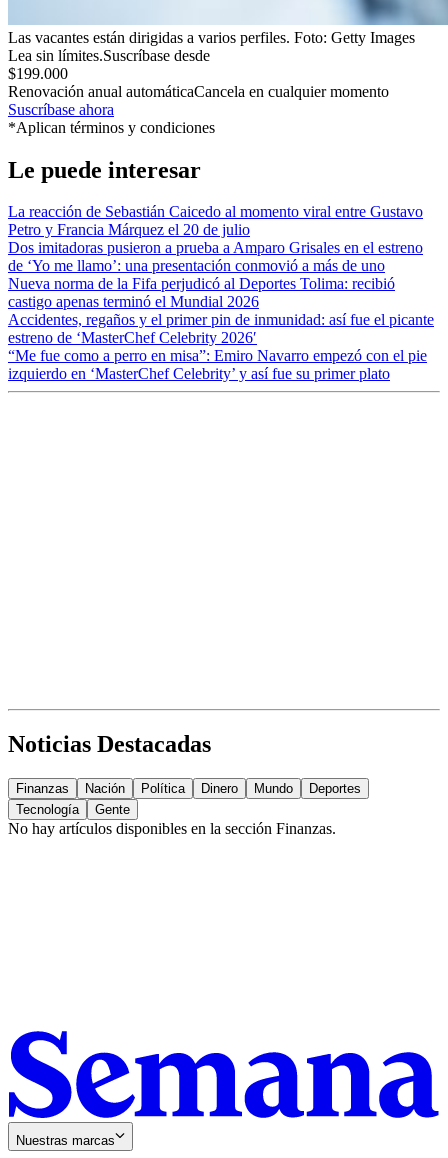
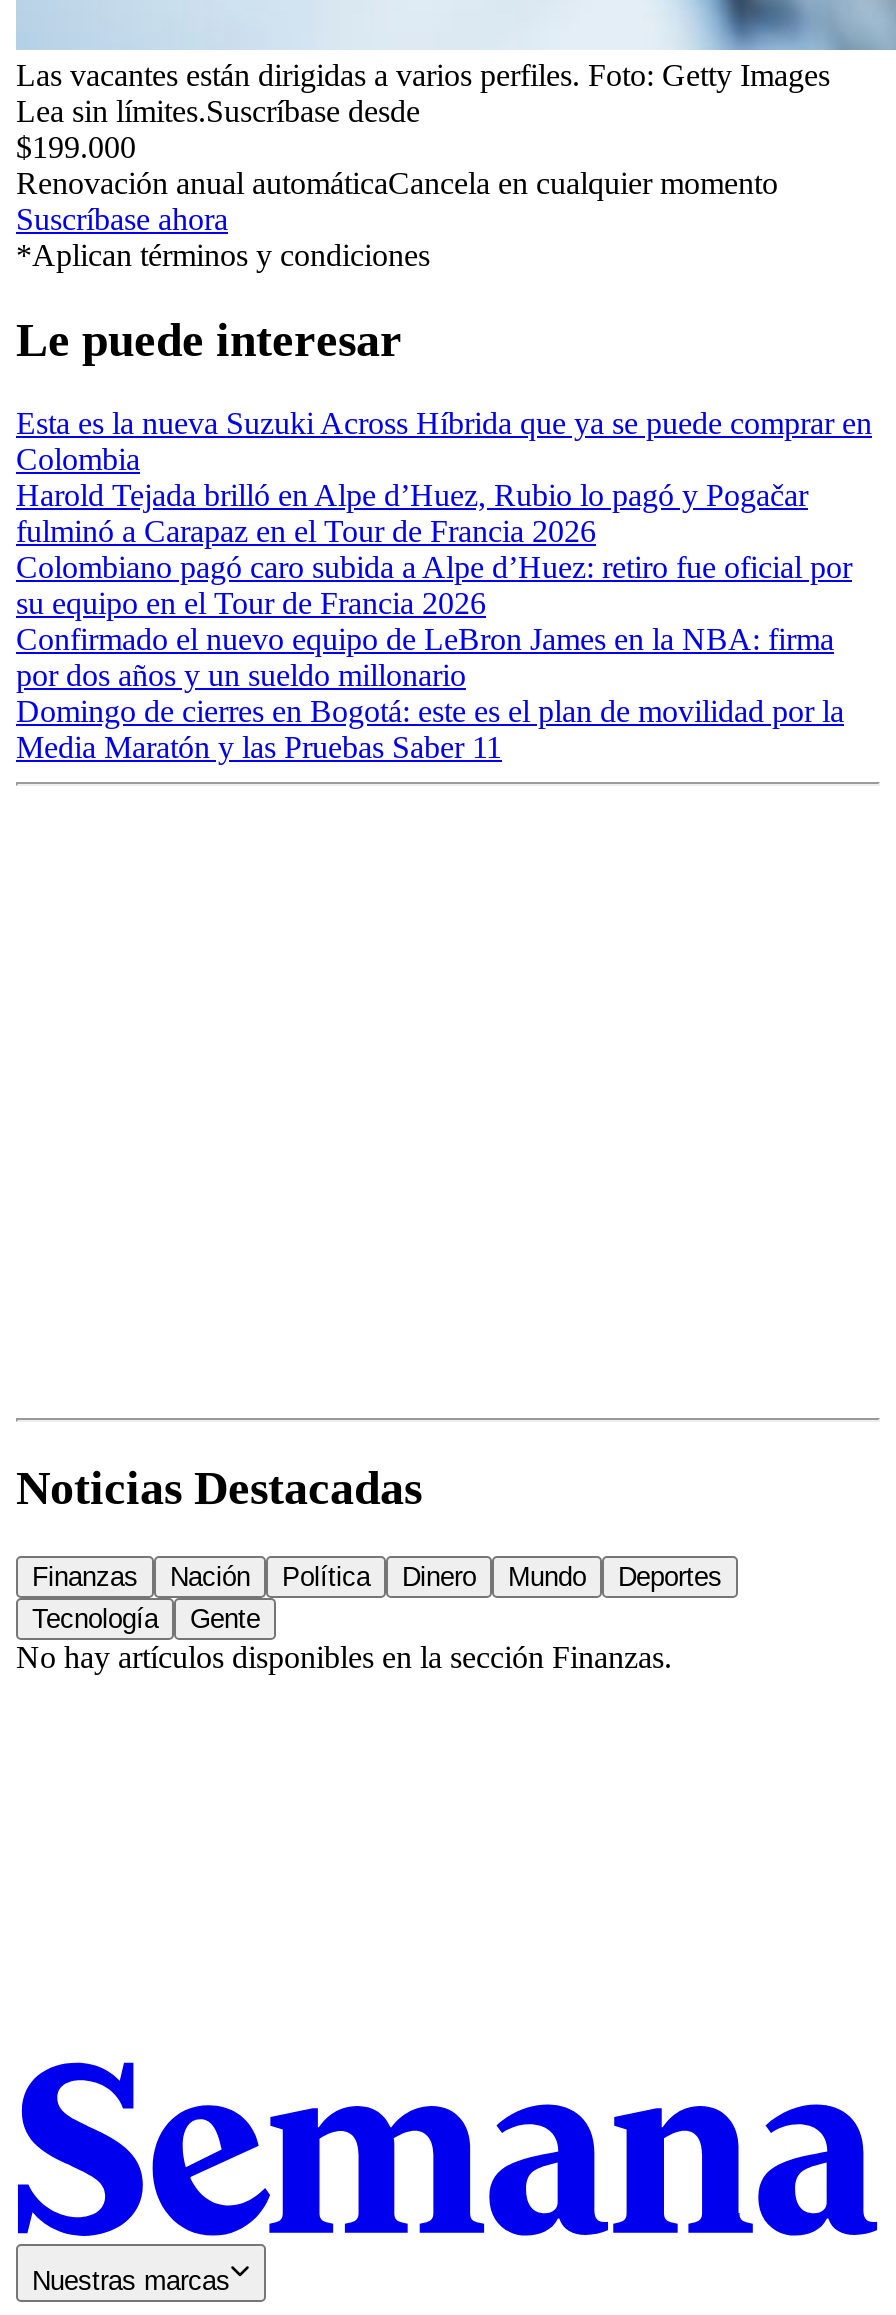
[8,203,434,382] La reacción de Sebastián Caicedo al momento viral entre Gustavo | Petro y Francia Márquez el 20 de julio | Dos imitadoras pusieron a prueba a Amparo Grisales en el estreno | de ‘Yo me llamo’: una presentación conmovió a más de uno | Nueva norma de la Fifa perjudicó al Deportes Tolima: recibió | castigo apenas terminó el Mundial 2026 | Accidentes, regaños y el primer pin de inmunidad: así fue el picante | estreno de ‘MasterChef Celebrity 2026′ | “Me fue como a perro en misa”: Emiro Navarro empezó con el pie | izquierdo en ‘MasterChef Celebrity’ y así fue su primer plato -> [16,407,872,765] Esta es la nueva Suzuki Across Híbrida que ya se puede comprar en | Colombia | Harold Tejada brilló en Alpe d’Huez, Rubio lo pagó y Pogačar | fulminó a Carapaz en el Tour de Francia 2026 | Colombiano pagó caro subida a Alpe d’Huez: retiro fue oficial por | su equipo en el Tour de Francia 2026 | Confirmado el nuevo equipo de LeBron James en la NBA: firma | por dos años y un sueldo millonario | Domingo de cierres en Bogotá: este es el plan de movilidad por la | Media Maratón y las Pruebas Saber 11

